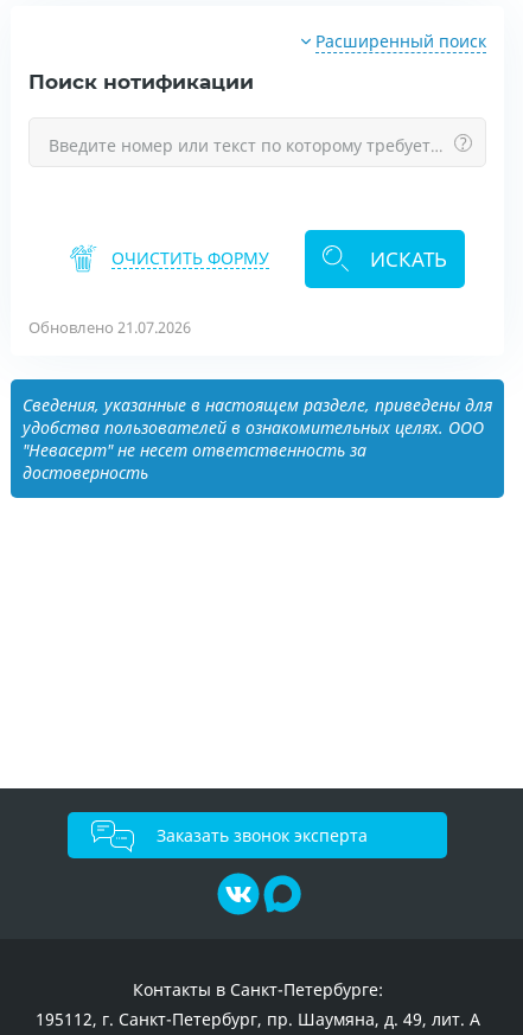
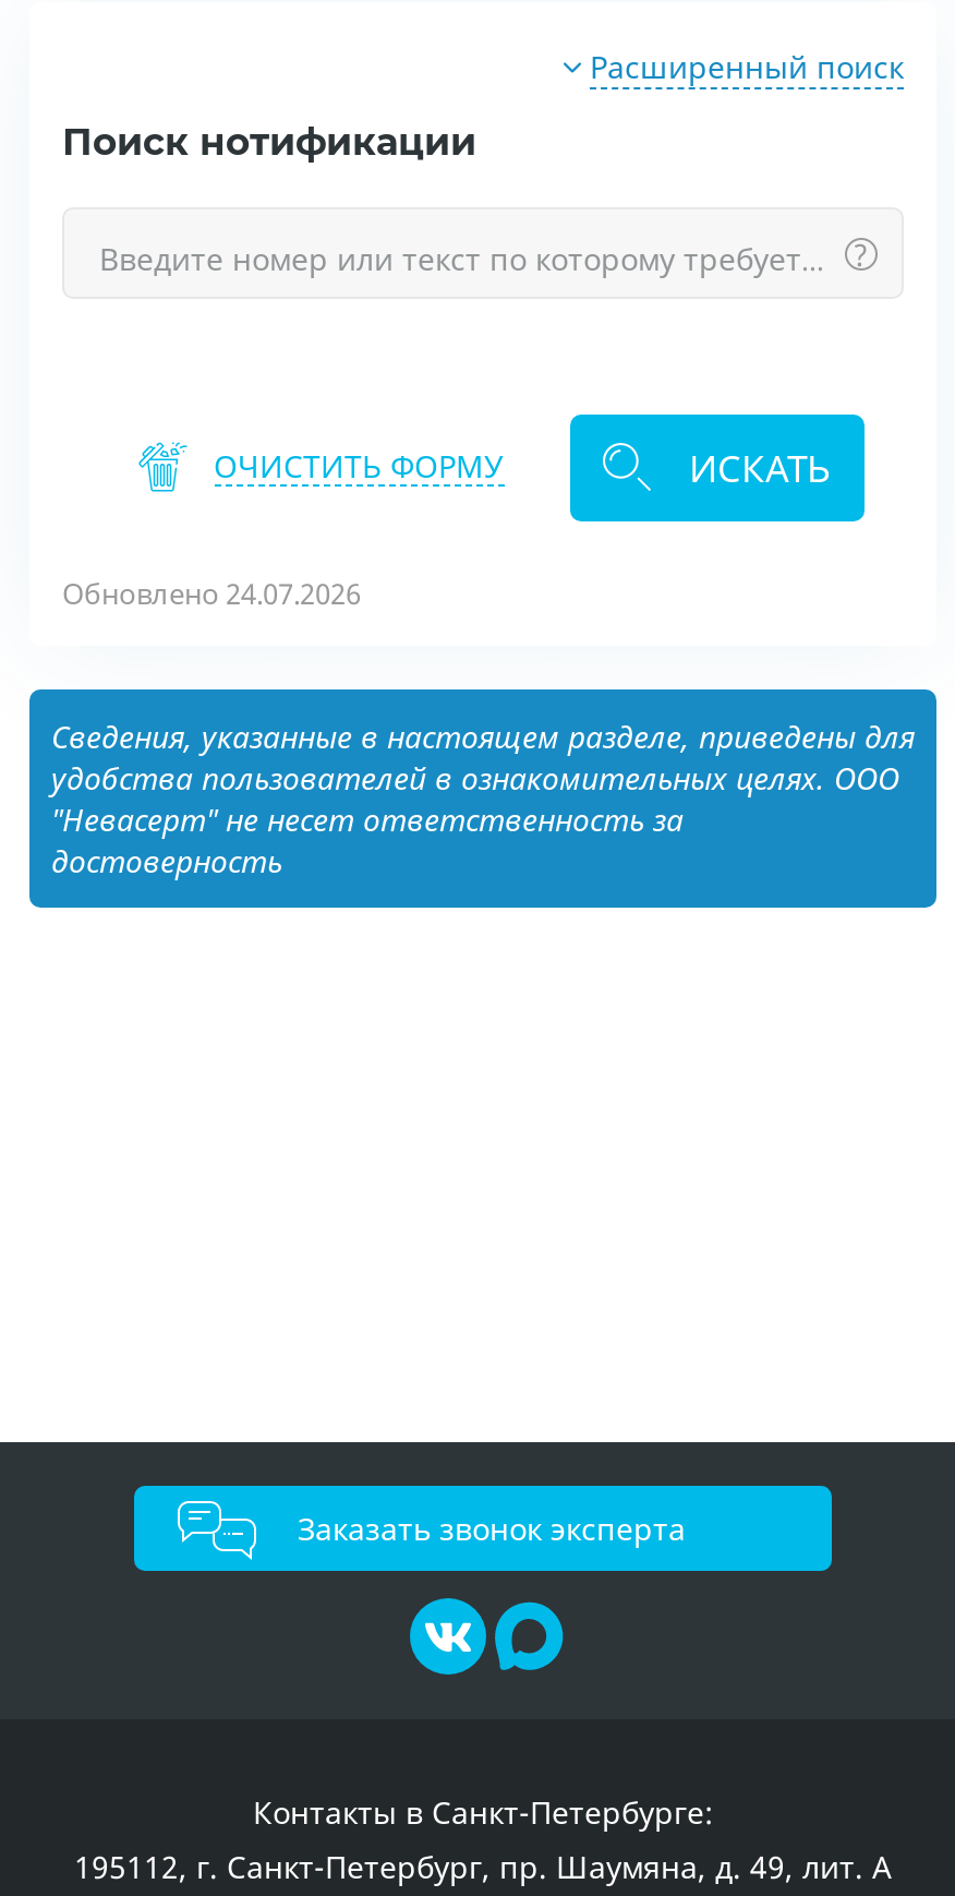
[28,317,191,338] Обновлено 21.07.2026 -> [62,575,361,614] Обновлено 24.07.2026

